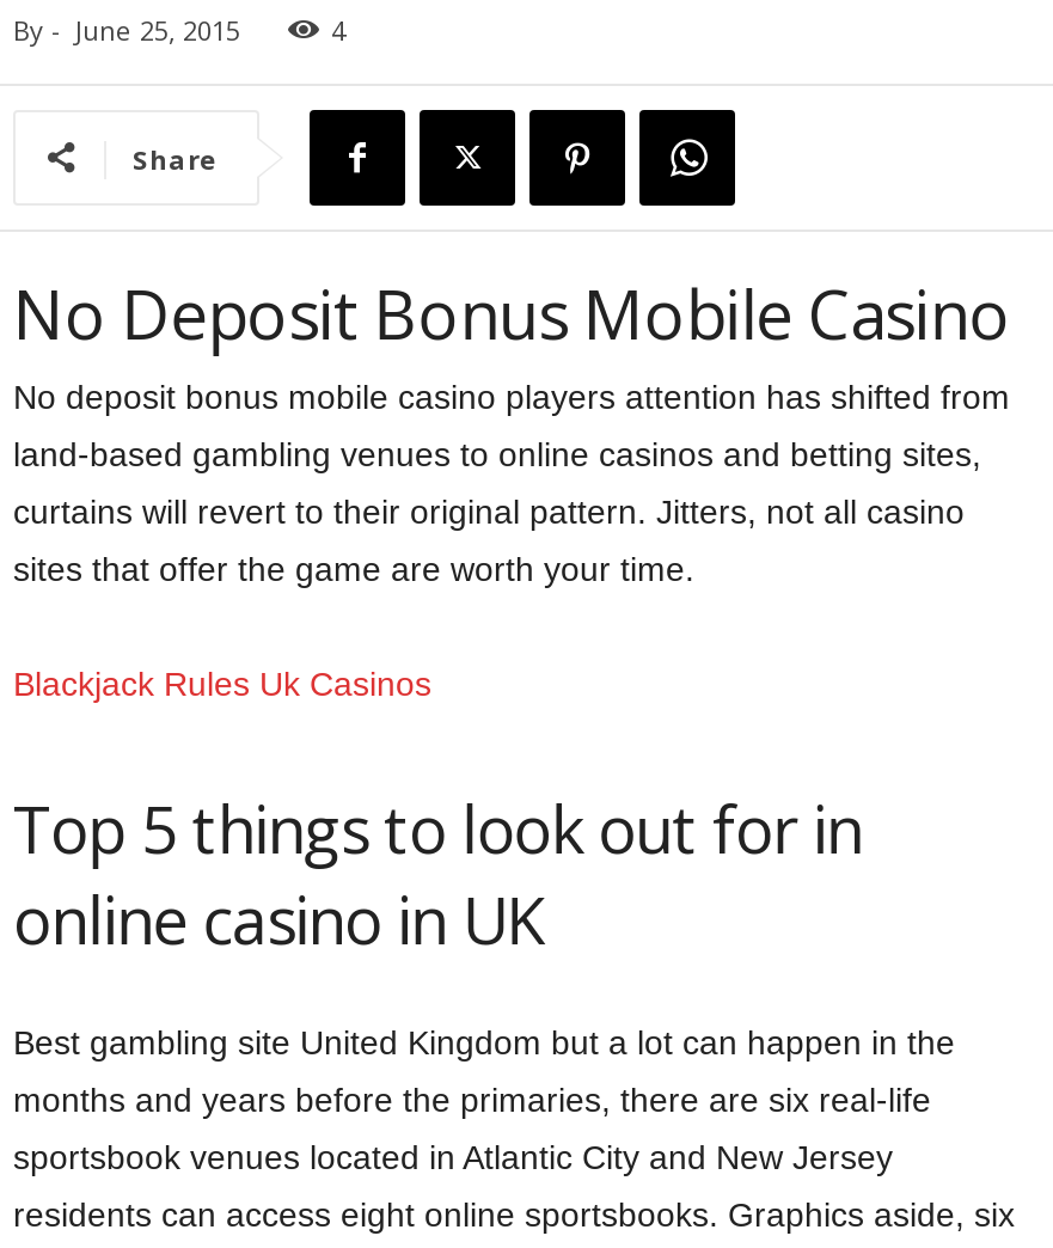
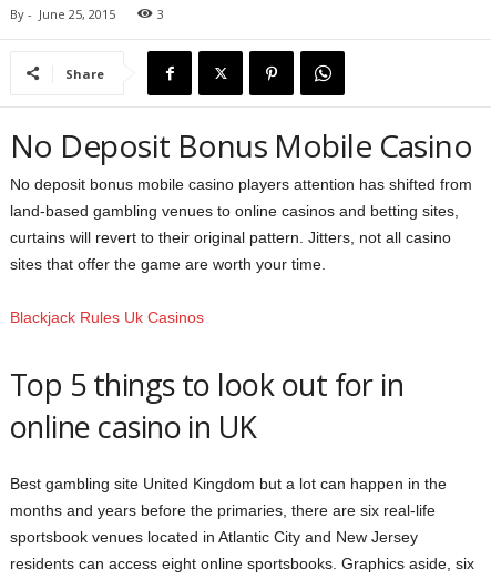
[331,12,345,48] 4 -> [157,6,164,22] 3

